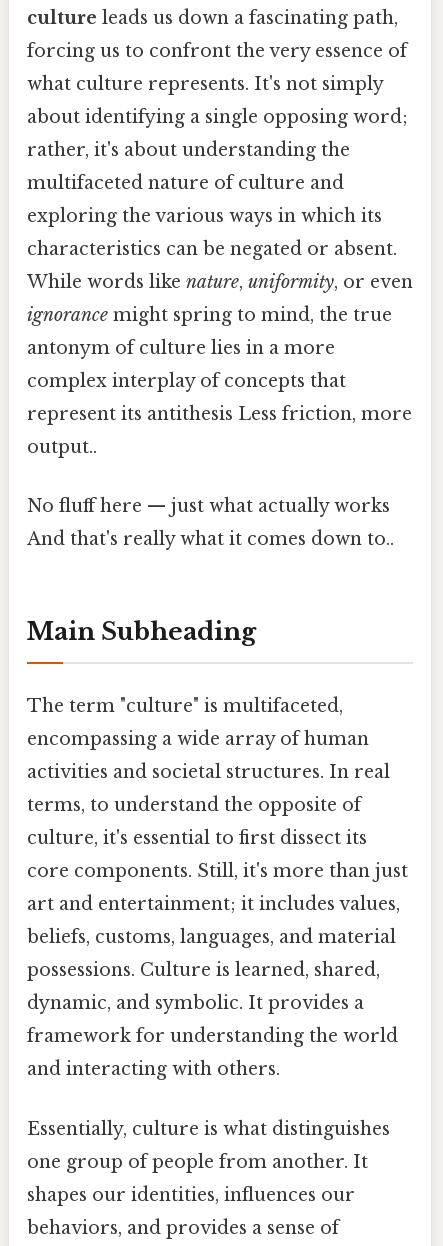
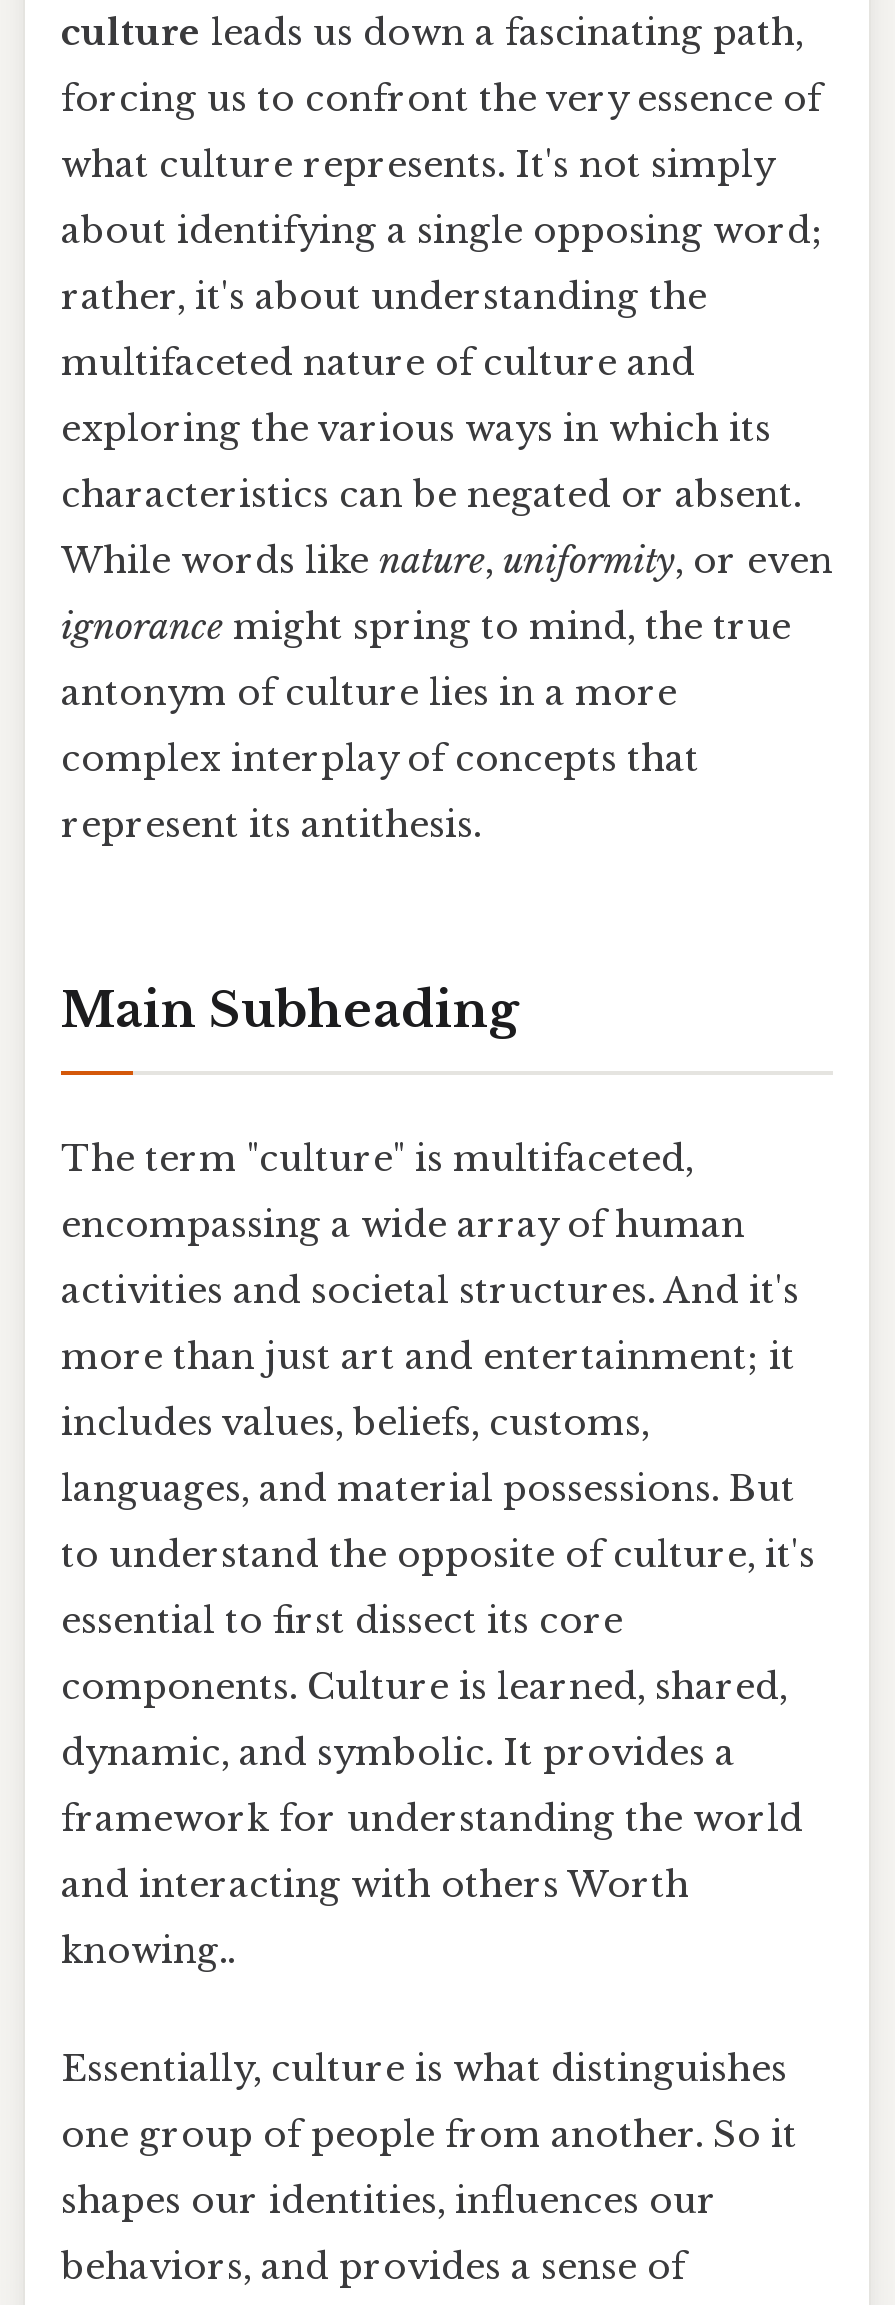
[27,403,412,550] represent its antithesis Less friction, more | output.. | No fluff here — just what actually works | And that's really what it comes down to.. -> [61,803,481,847] represent its antithesis.
moved [27,617,369,750] -> [61,981,745,1247]: Main Subheading | The term "culture" is multifaceted, | encompassing a wide array of human
[27,761,390,783] activities and societal structures. In real -> [61,1269,799,1313] activities and societal structures. And it's
[27,794,361,816] terms, to understand the opposite of -> [61,1335,795,1379] more than just art and entertainment; it
[27,827,367,849] culture, it's essential to first dissect its -> [61,1401,649,1445] includes values, beliefs, customs,
[27,860,408,882] core components. Still, it's more than just -> [61,1467,795,1511] languages, and material possessions. But
[27,893,400,915] art and entertainment; it includes values, -> [61,1533,815,1577] to understand the opposite of culture, it's
[27,926,396,948] beliefs, customs, languages, and material -> [61,1599,623,1643] essential to first dissect its core
[27,959,380,981] possessions. Culture is learned, shared, -> [61,1665,787,1709] components. Culture is learned, shared,
moved [27,992,398,1047] -> [61,1731,803,1841]: dynamic, and symbolic. It provides a | framework for understanding the world
[27,1058,280,1080] and interacting with others. -> [61,1863,689,1973] and interacting with others Worth | knowing..
[27,1151,368,1173] one group of people from another. It -> [61,2114,797,2158] one group of people from another. So it

